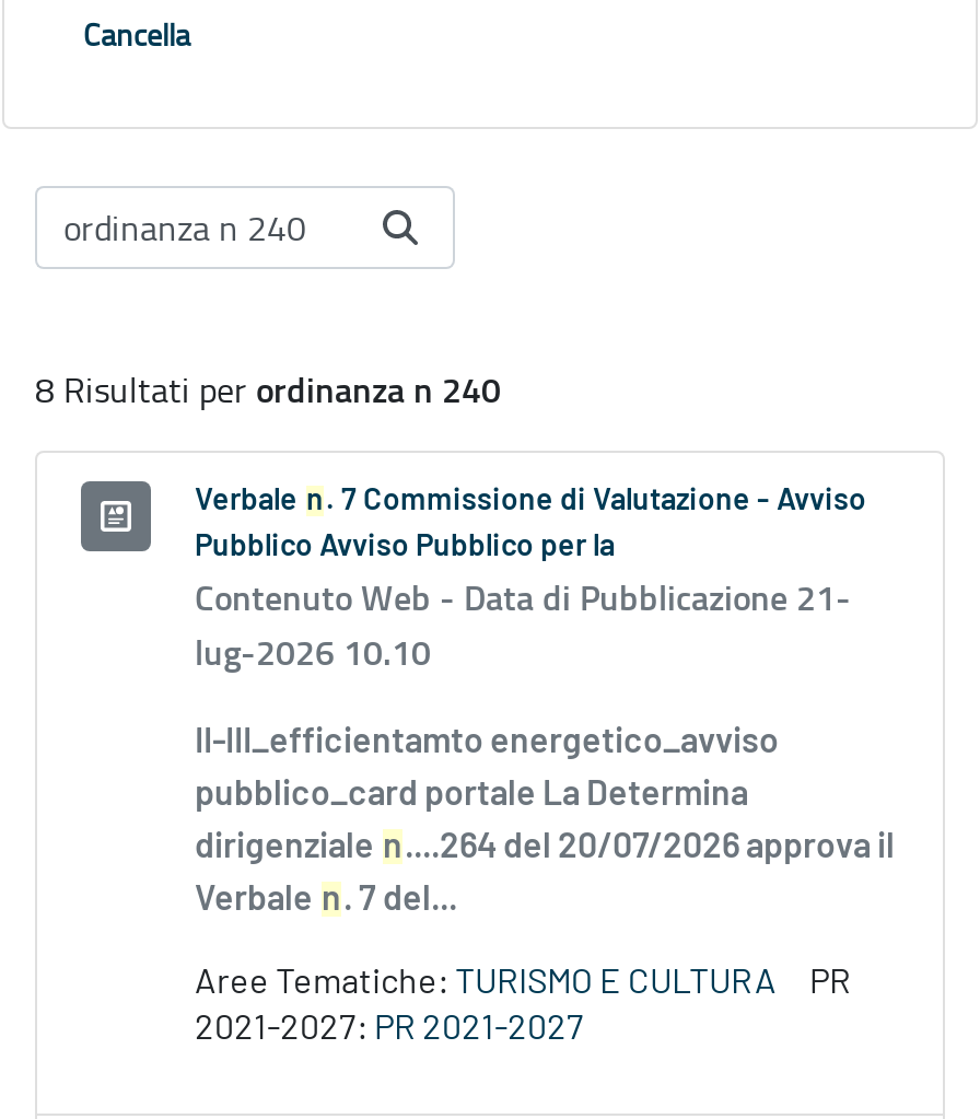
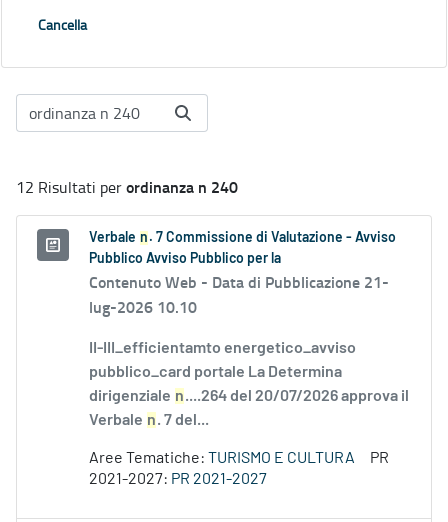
[35,364,501,414] 8 Risultati per ordinanza n 240 -> [16,175,238,198] 12 Risultati per ordinanza n 240

